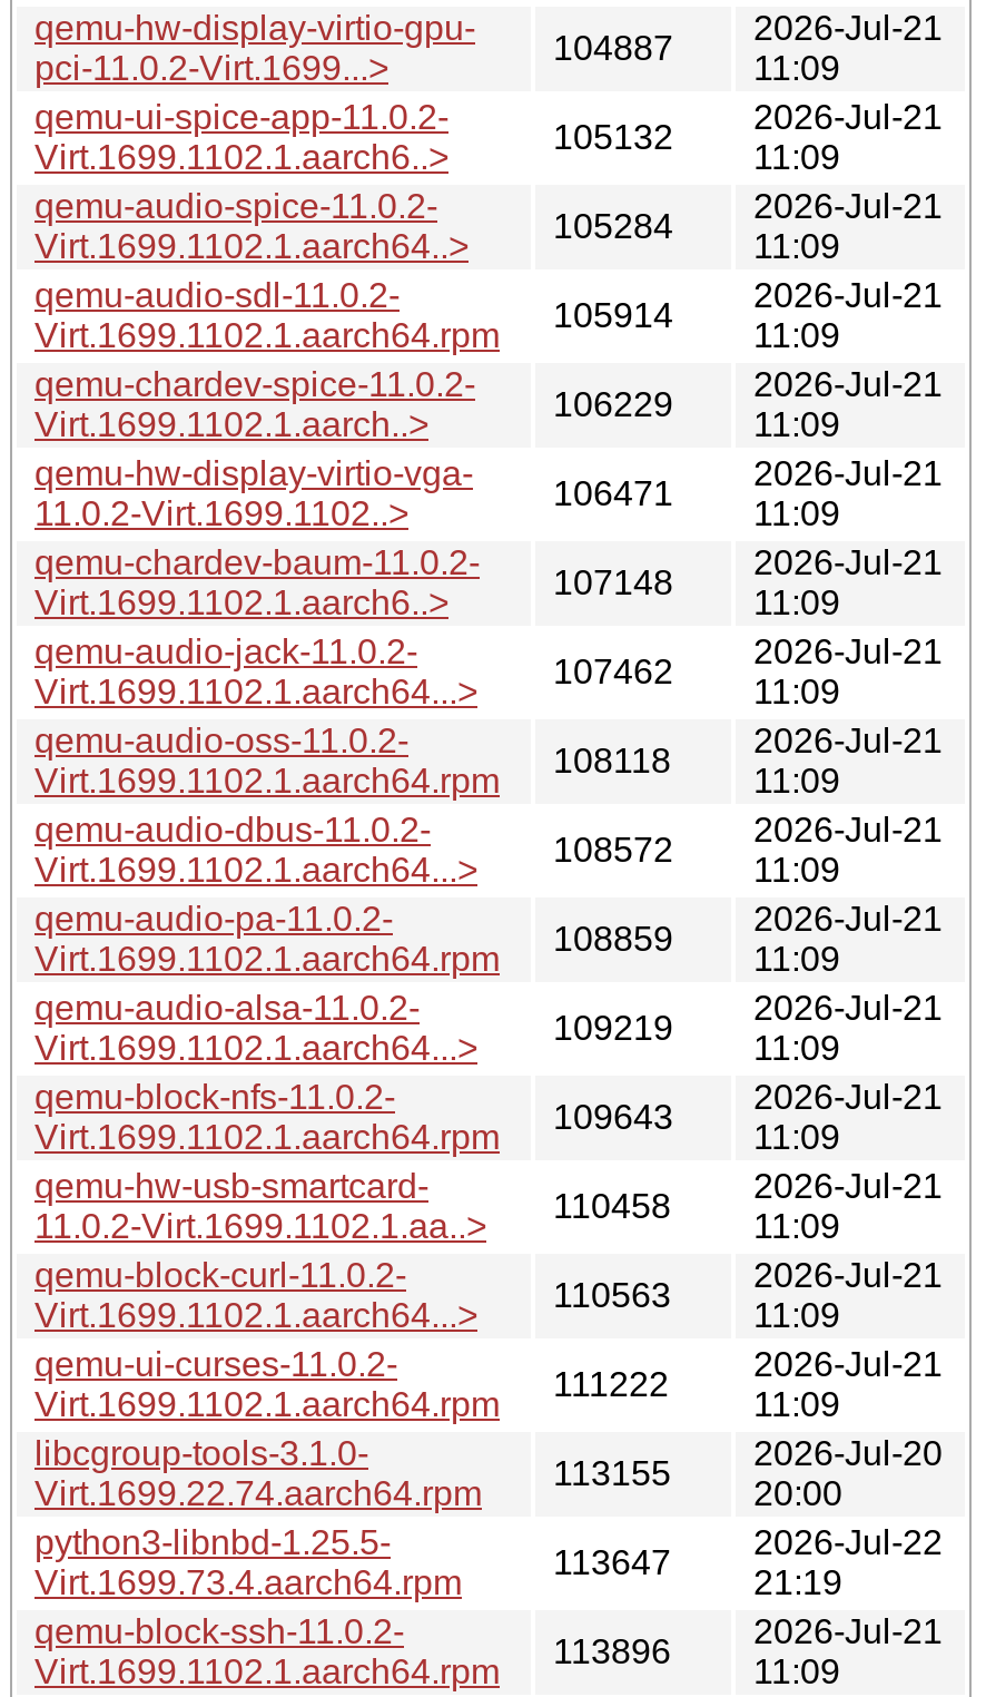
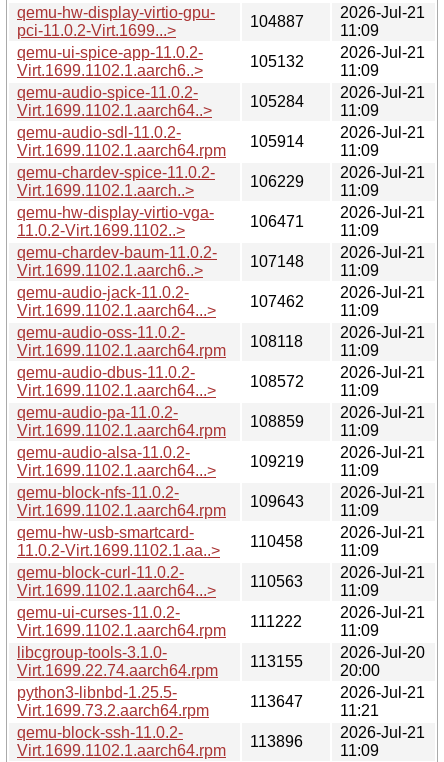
[753,1523,943,1601] 2026-Jul-22 | 21:19 -> [340,684,425,719] 2026-Jul-21 | 11:21
[34,1563,462,1601] Virt.1699.73.4.aarch64.rpm -> [17,702,209,719] Virt.1699.73.2.aarch64.rpm

